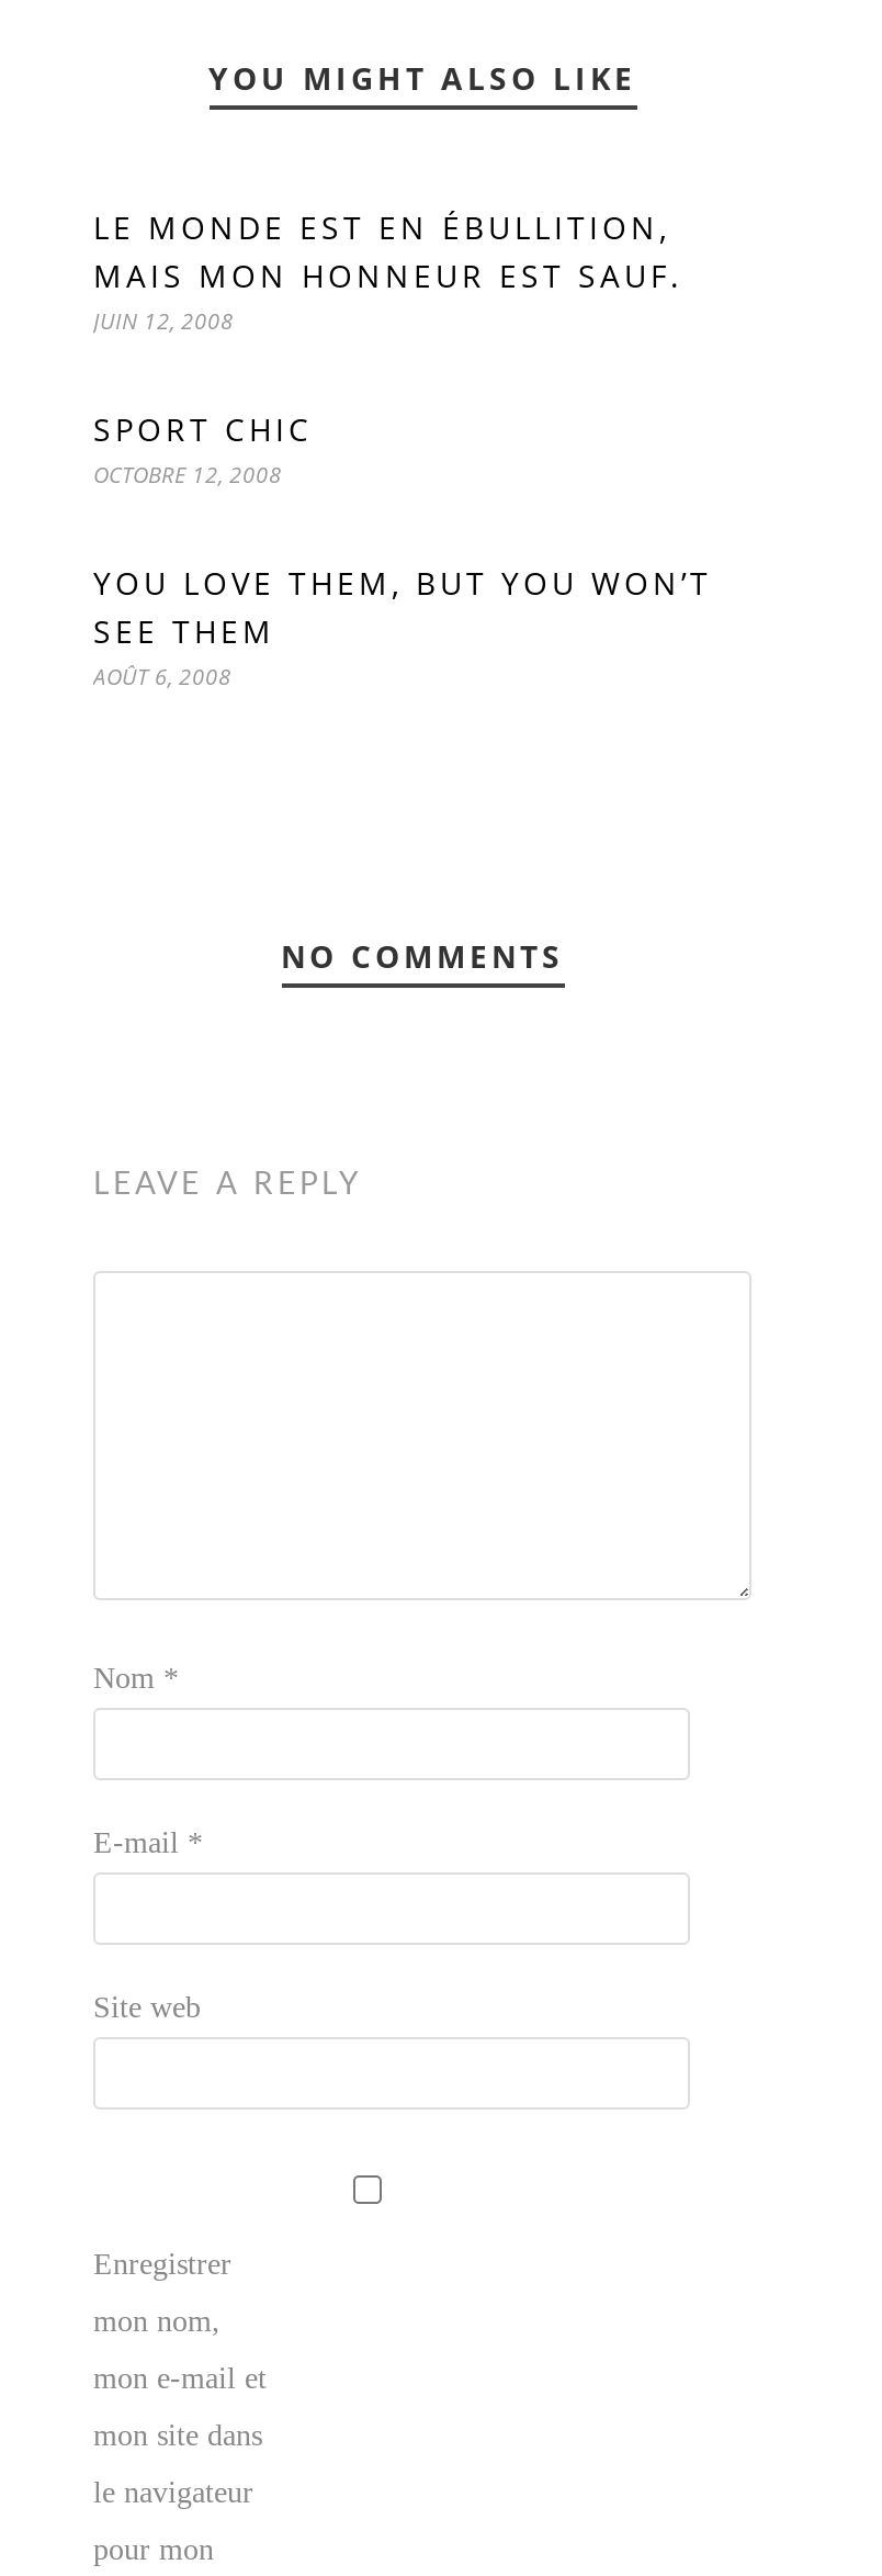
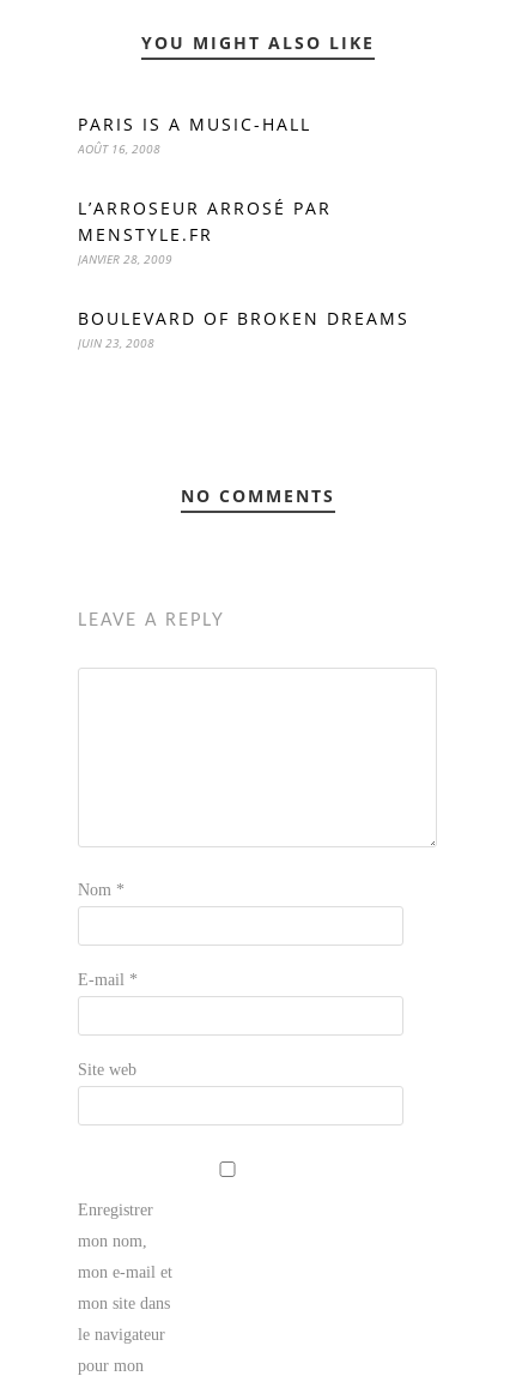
[93,206,683,335] LE MONDE EST EN ÉBULLITION, | MAIS MON HONNEUR EST SAUF. | JUIN 12, 2008 -> [78,112,311,157] PARIS IS A MUSIC-HALL | AOÛT 16, 2008
[93,408,313,489] SPORT CHIC | OCTOBRE 12, 2008 -> [78,196,332,267] L’ARROSEUR ARROSÉ PAR | MENSTYLE.FR | JANVIER 28, 2009
[93,562,712,691] YOU LOVE THEM, BUT YOU WON’T | SEE THEM | AOÛT 6, 2008 -> [78,307,409,351] BOULEVARD OF BROKEN DREAMS | JUIN 23, 2008

